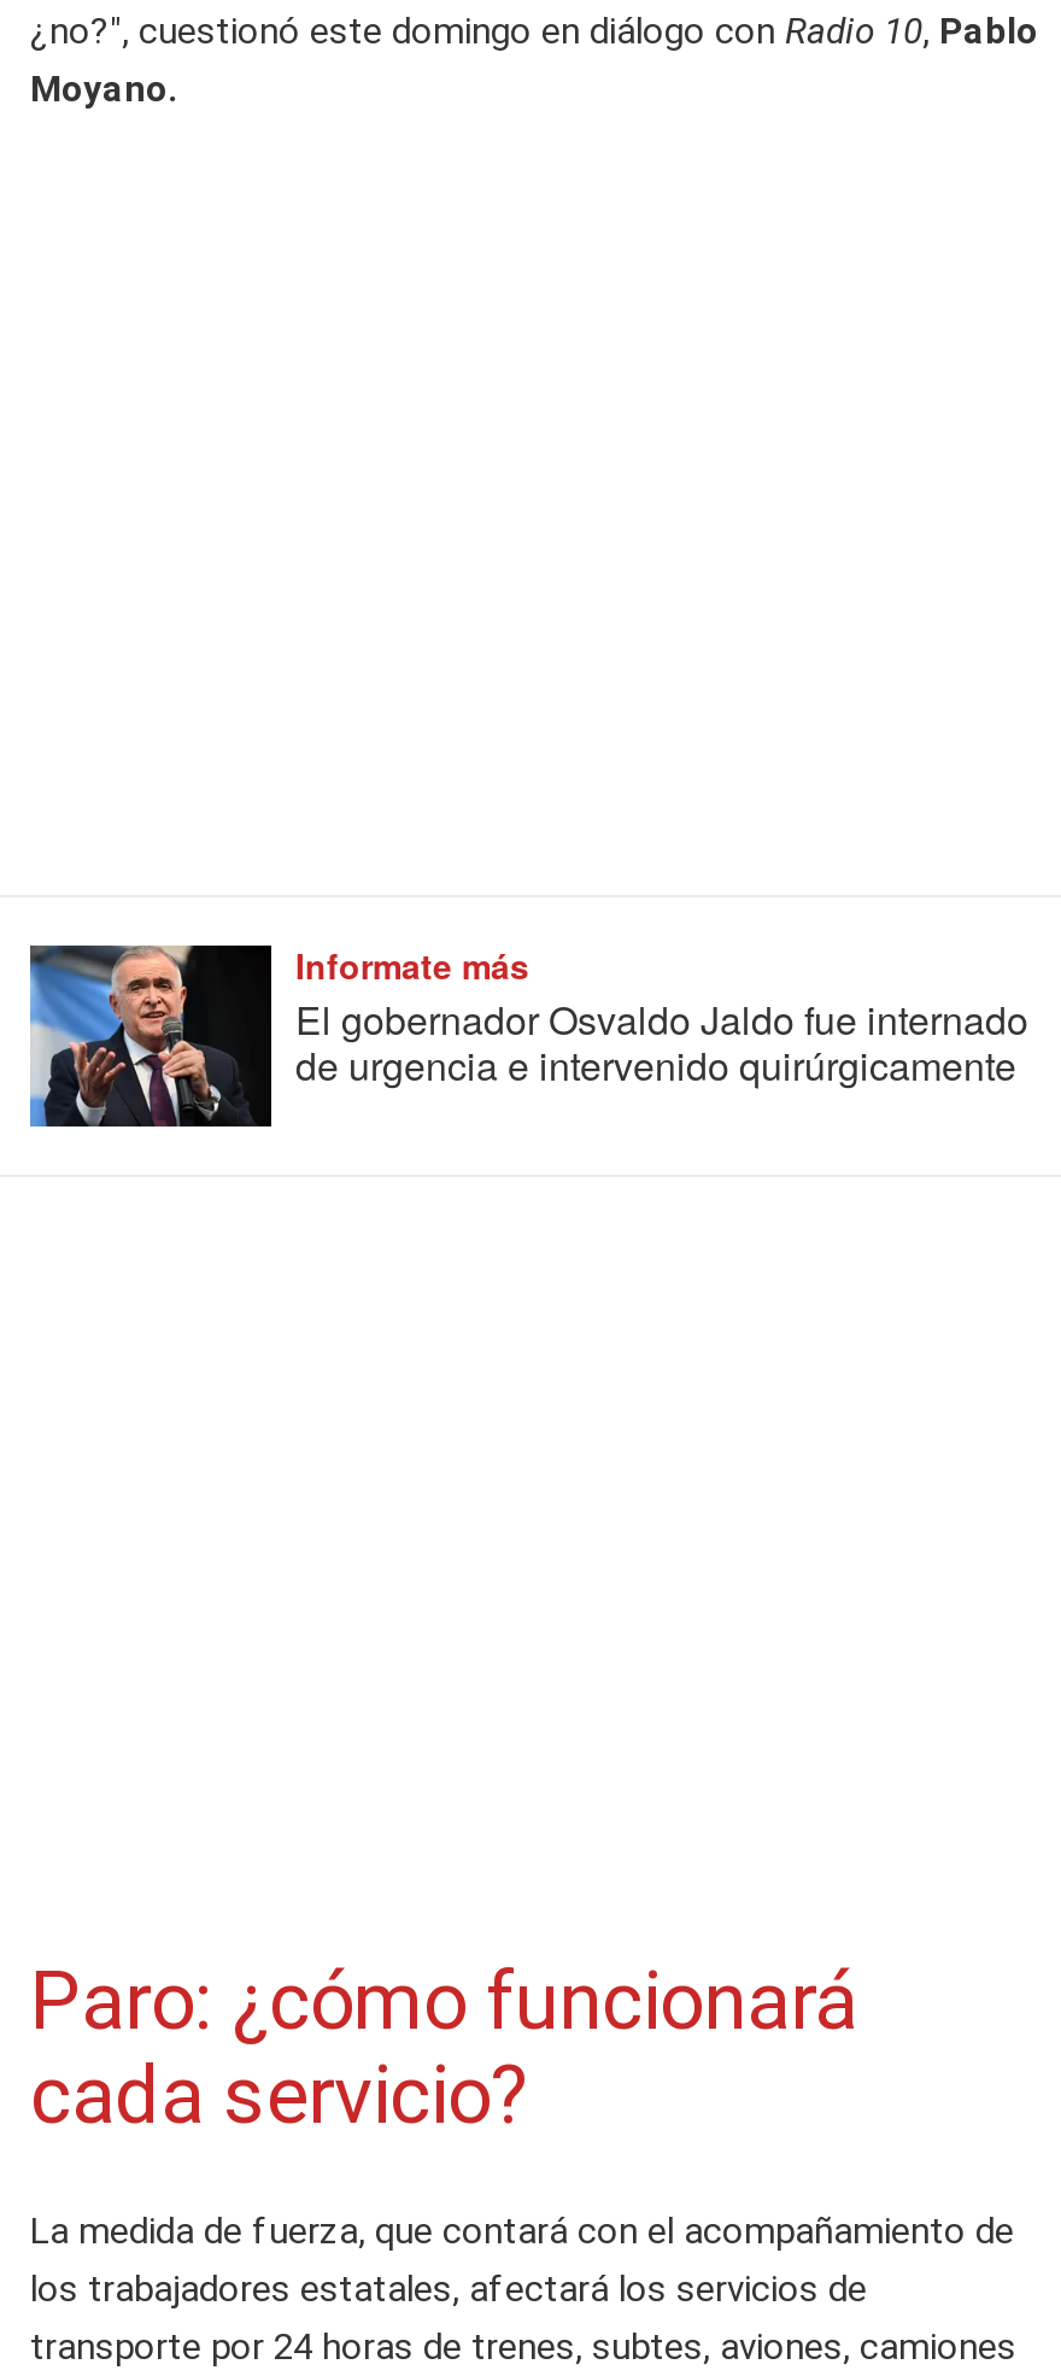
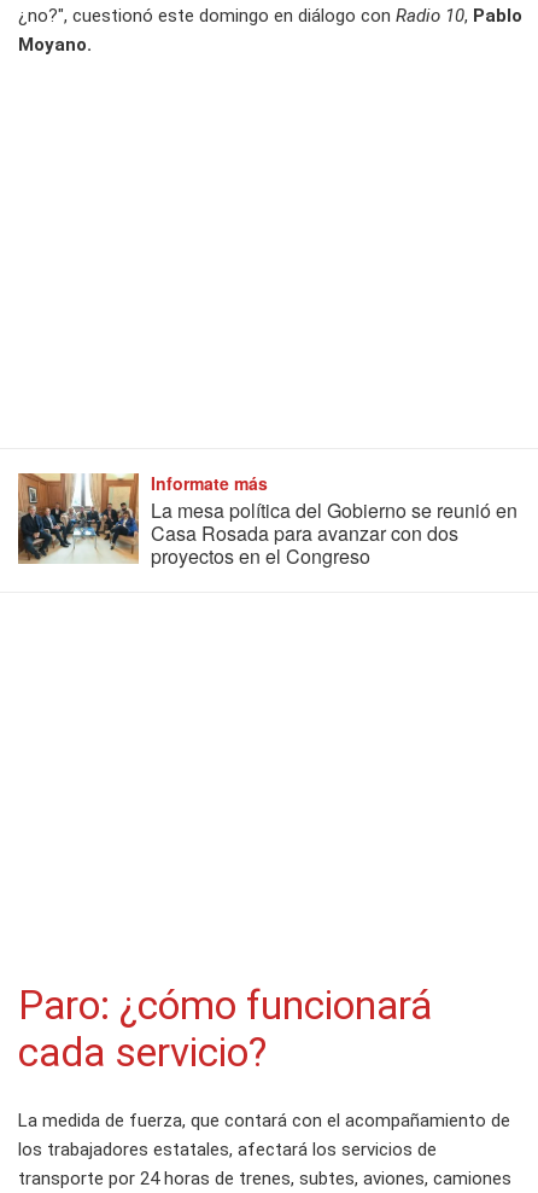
[28,943,1028,1129] [image] | El gobernador Osvaldo Jaldo fue internado | de urgencia e intervenido quirúrgicamente -> [17,472,517,570] [image] | La mesa política del Gobierno se reunió en | Casa Rosada para avanzar con dos | proyectos en el Congreso

